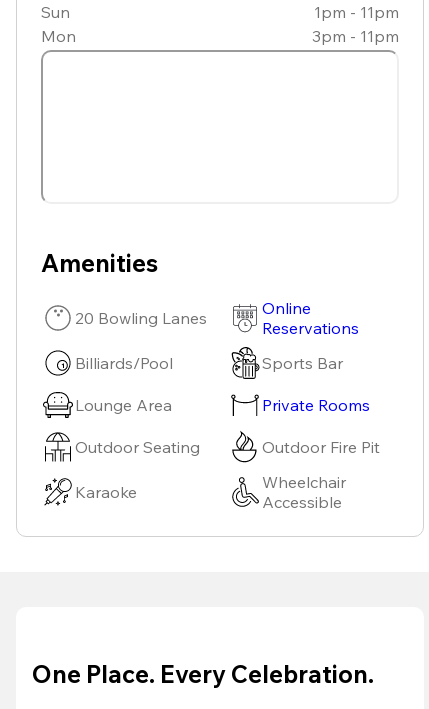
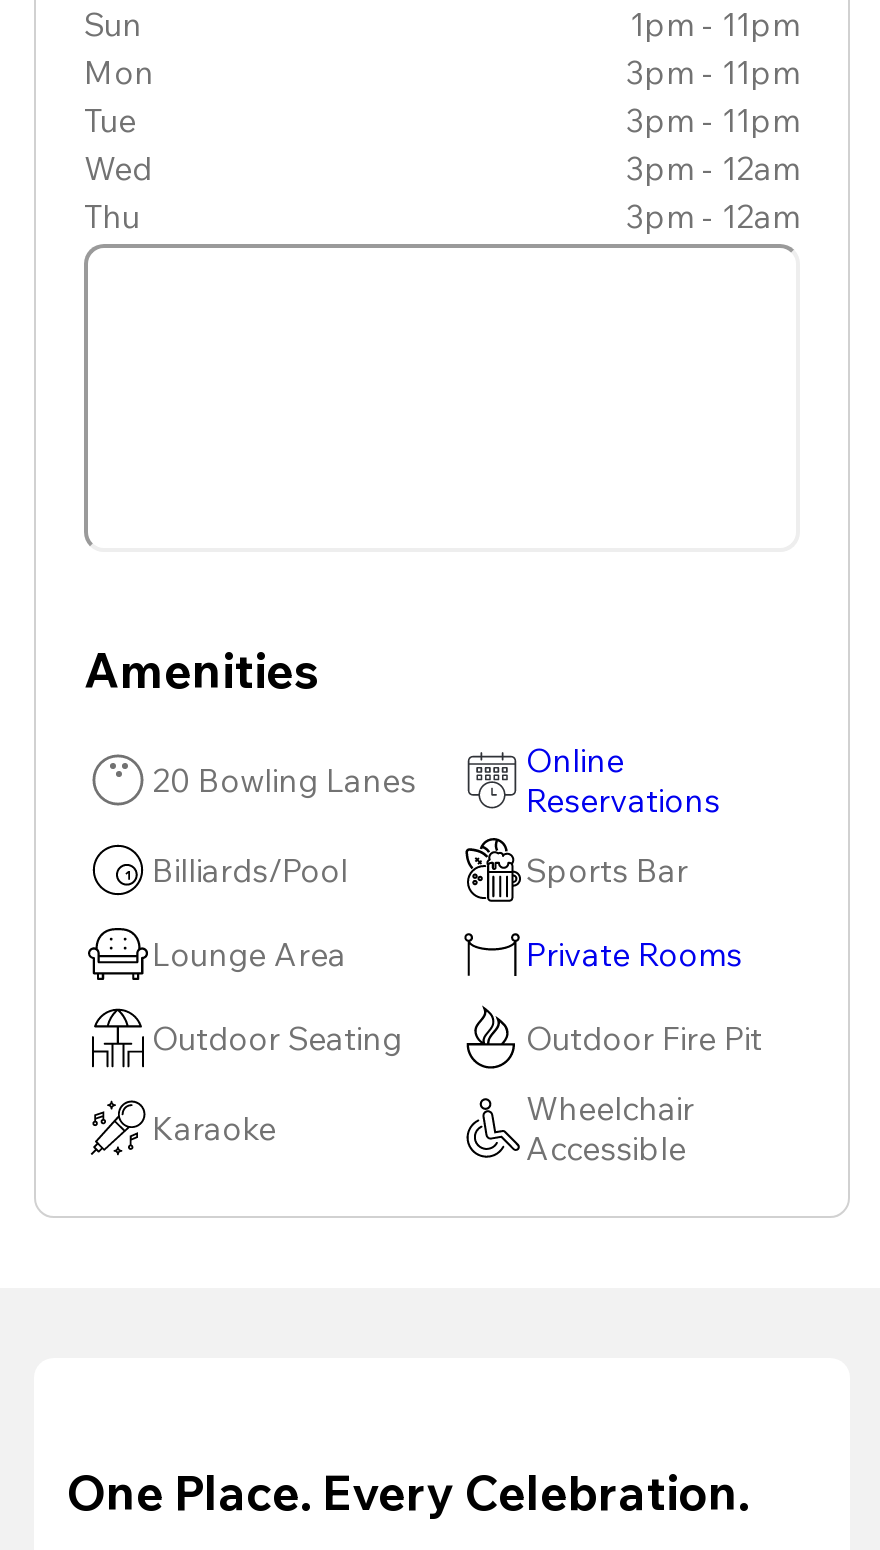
none -> [84,100,800,236] Tue | 3pm - 11pm | Wed | 3pm - 12am | Thu | 3pm - 12am

